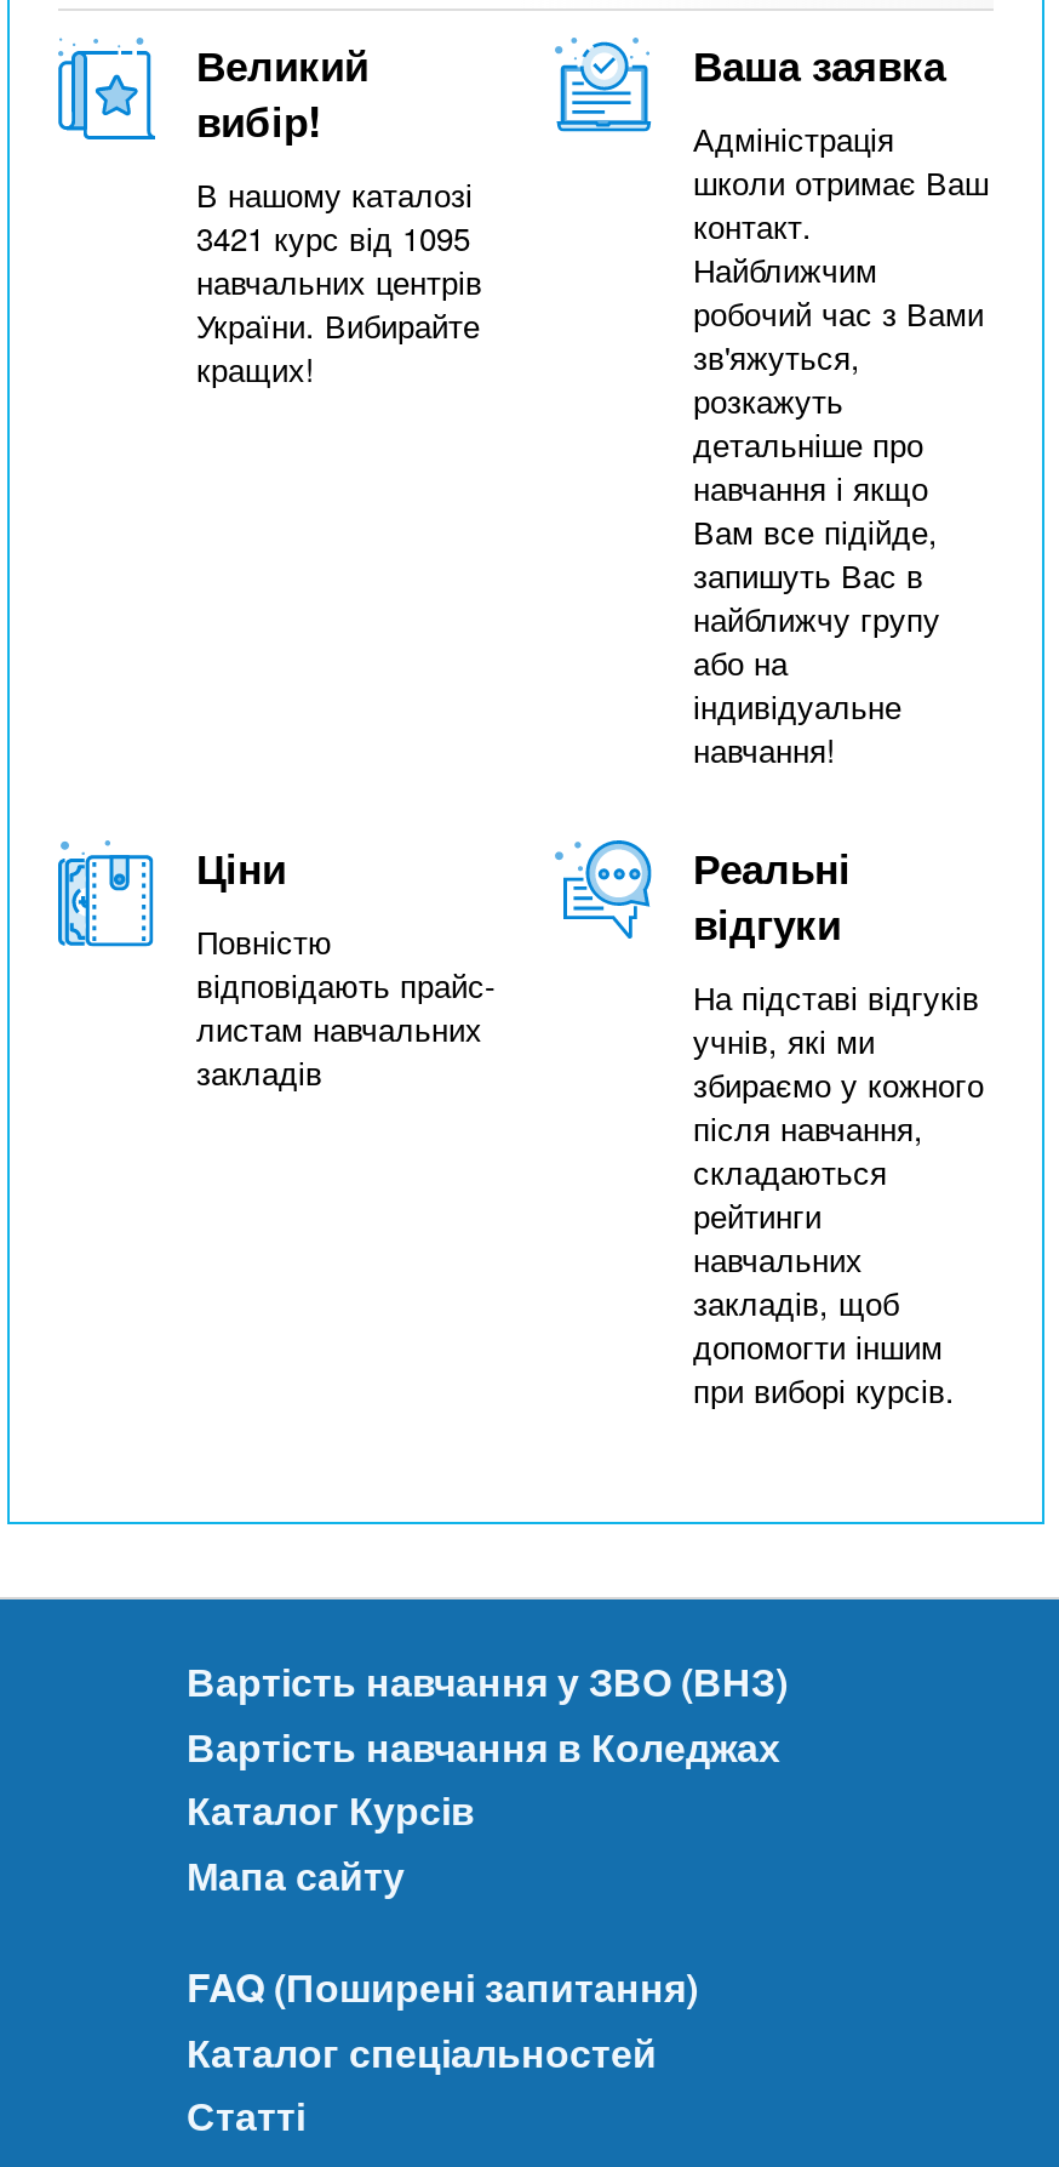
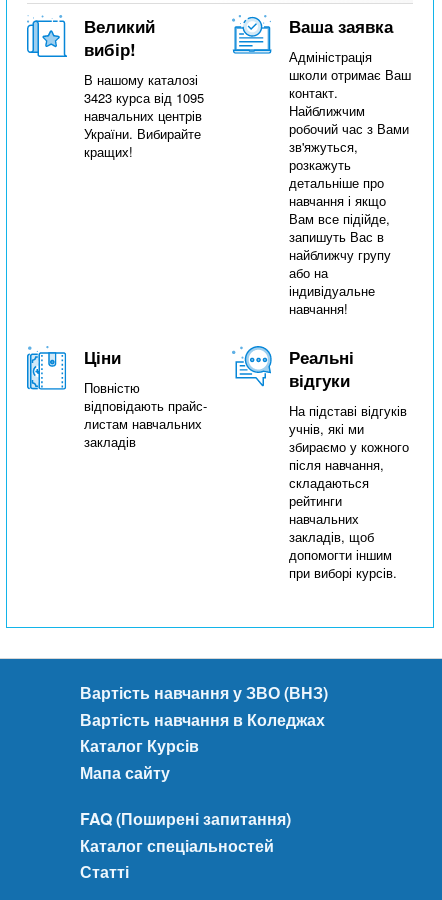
[196,213,470,260] 3421 курс від 1095 -> [84,87,204,106] 3423 курса від 1095

